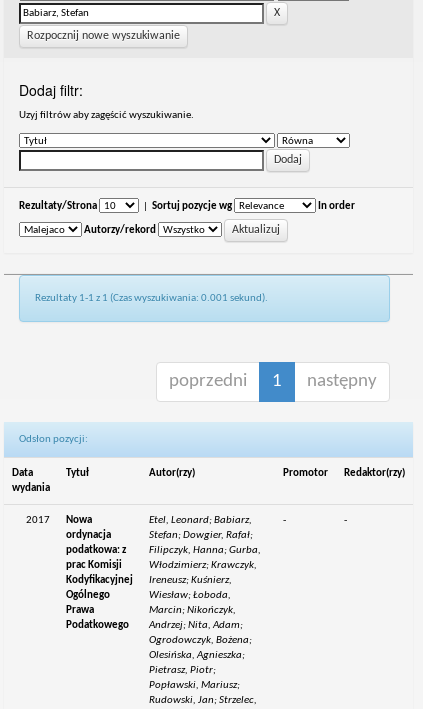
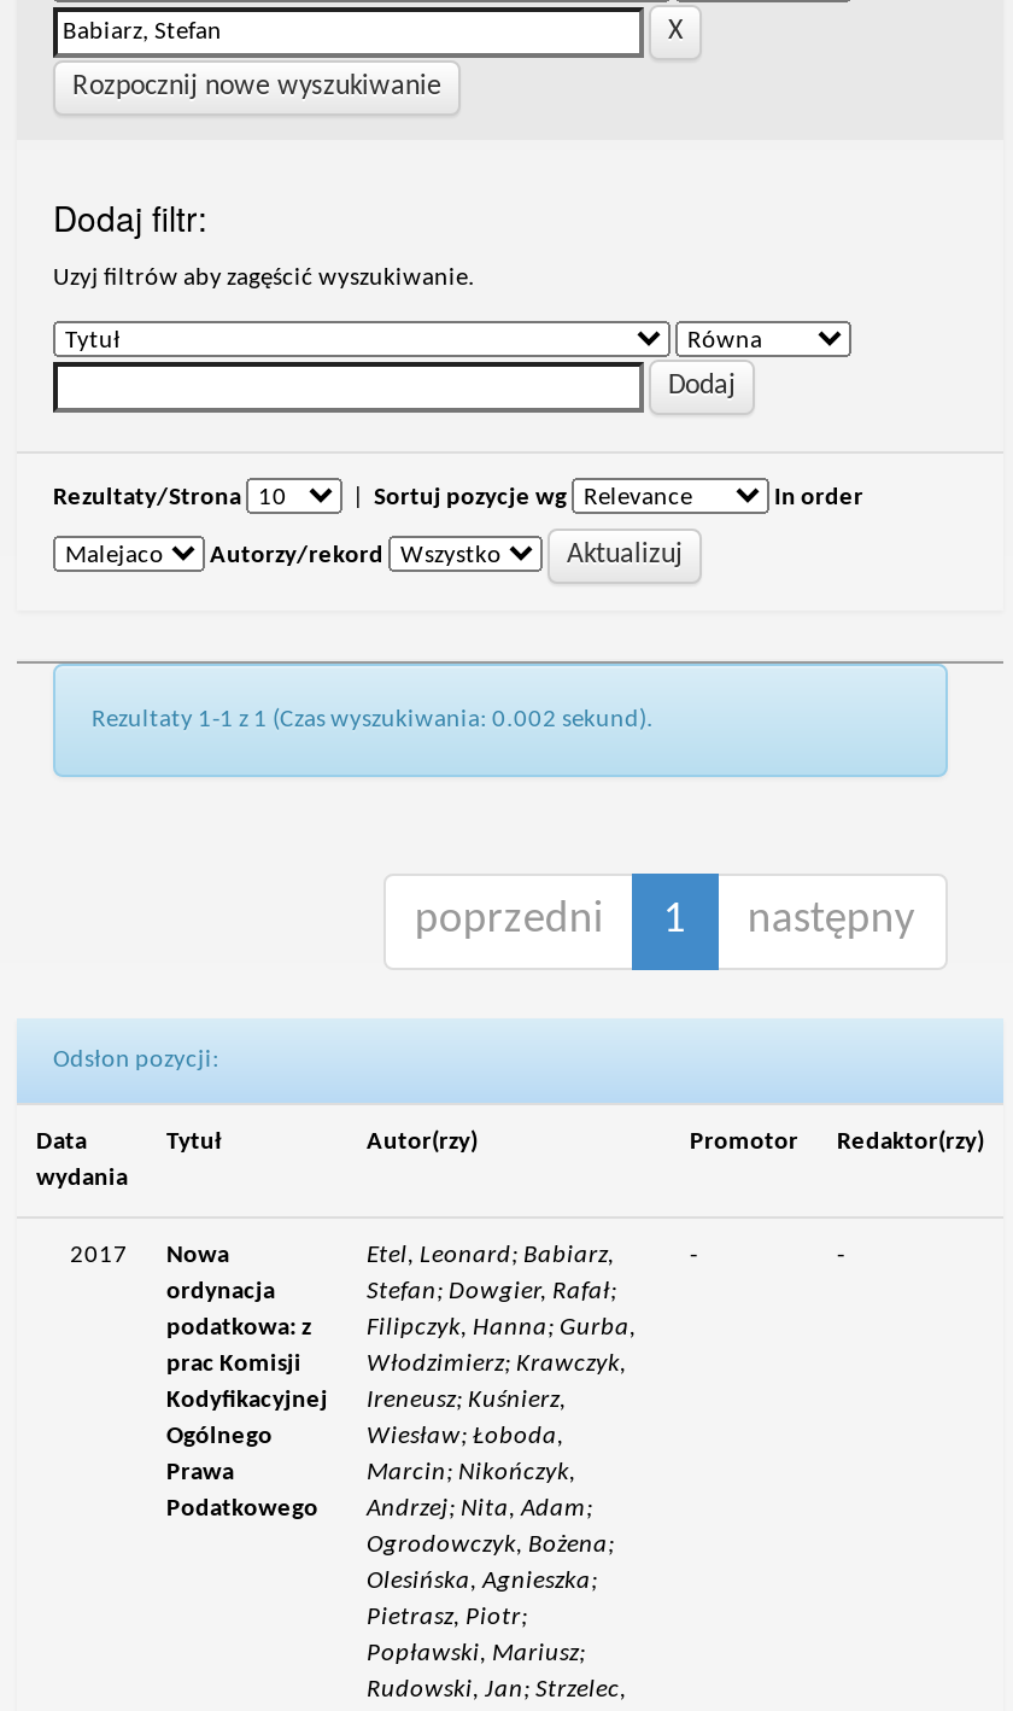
[35,293,268,304] Rezultaty 1-1 z 1 (Czas wyszukiwania: 0.001 sekund). -> [92,707,654,734] Rezultaty 1-1 z 1 (Czas wyszukiwania: 0.002 sekund).

